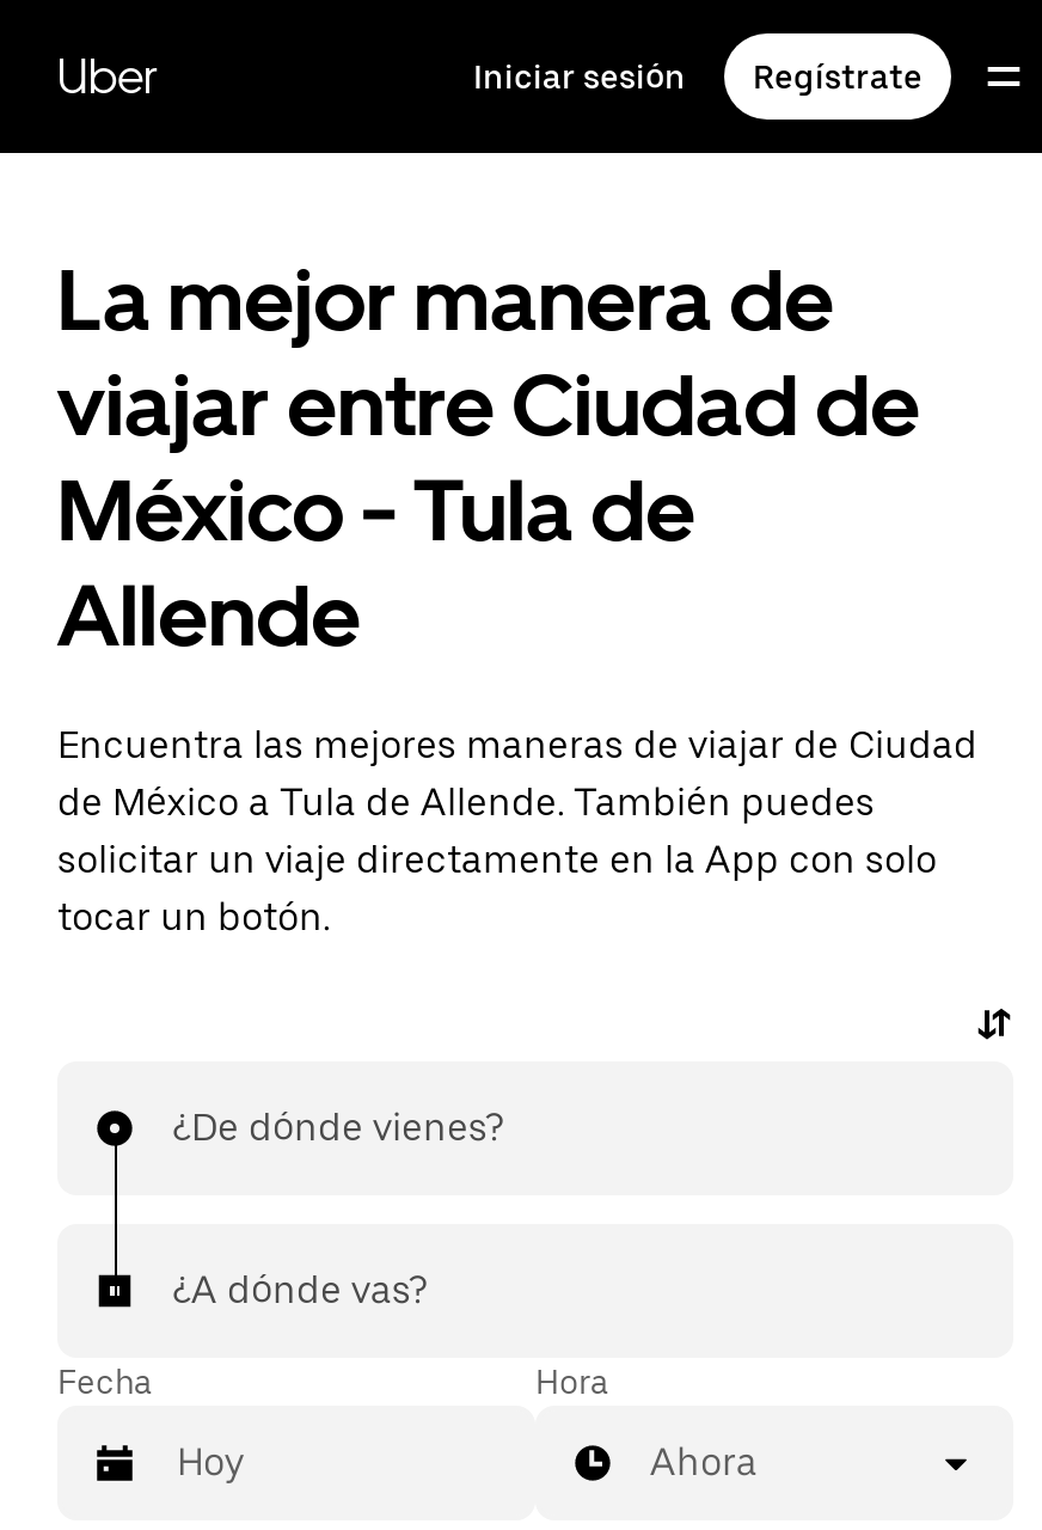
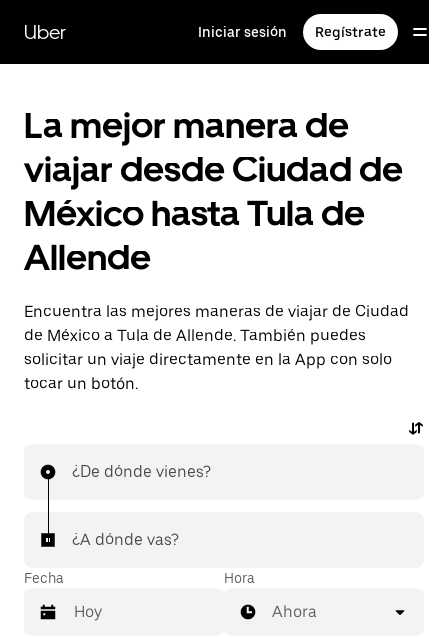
[57,354,920,457] viajar entre Ciudad de -> [24,148,403,191] viajar desde Ciudad de
[57,459,695,562] México - Tula de -> [24,192,365,235] México hasta Tula de

